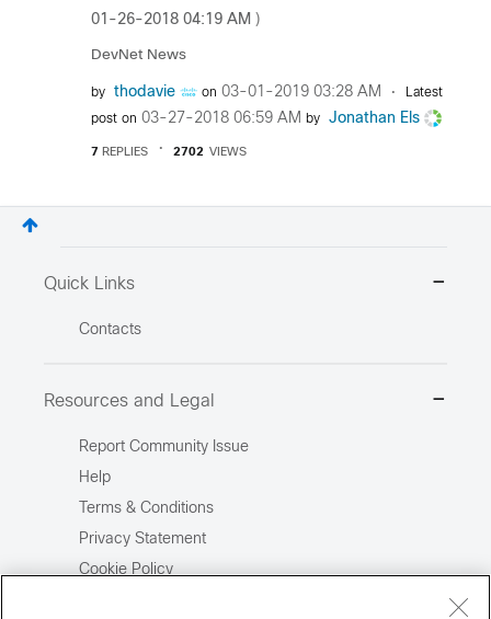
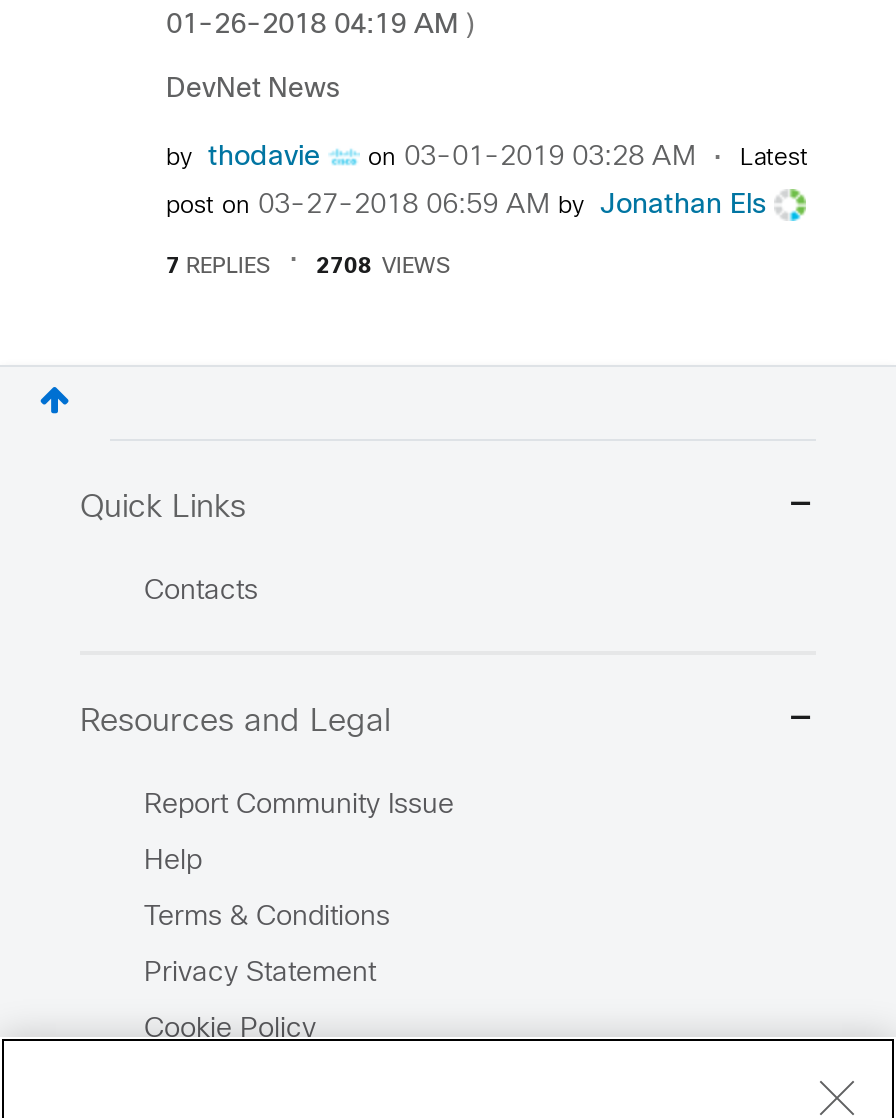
[173,146,247,157] 2702 VIEWS -> [316,256,450,276] 2708 VIEWS

